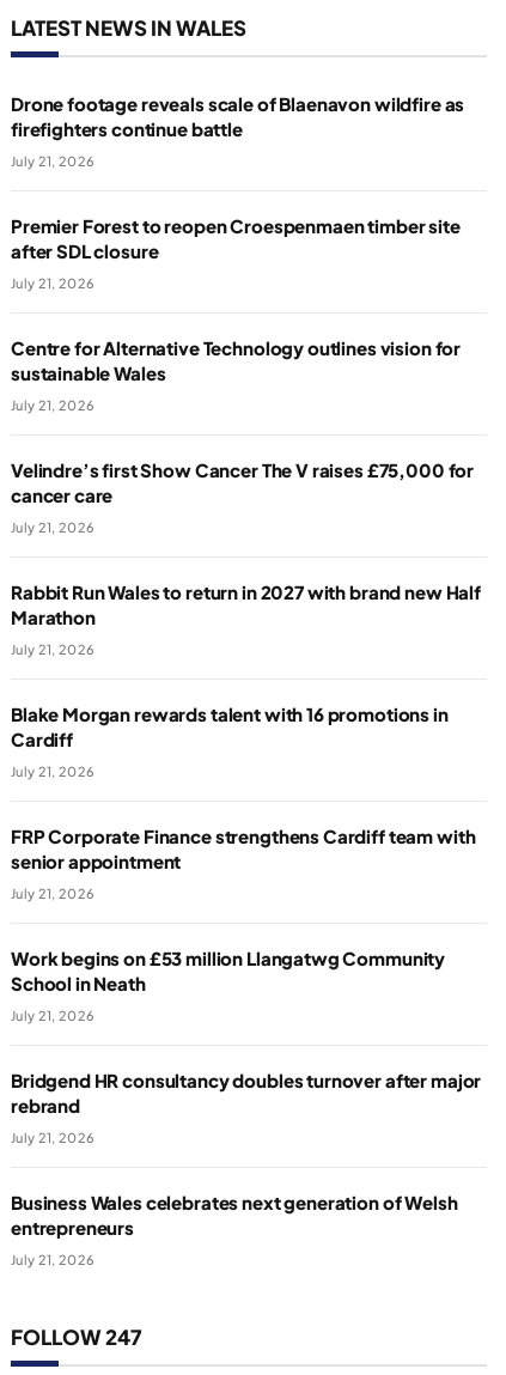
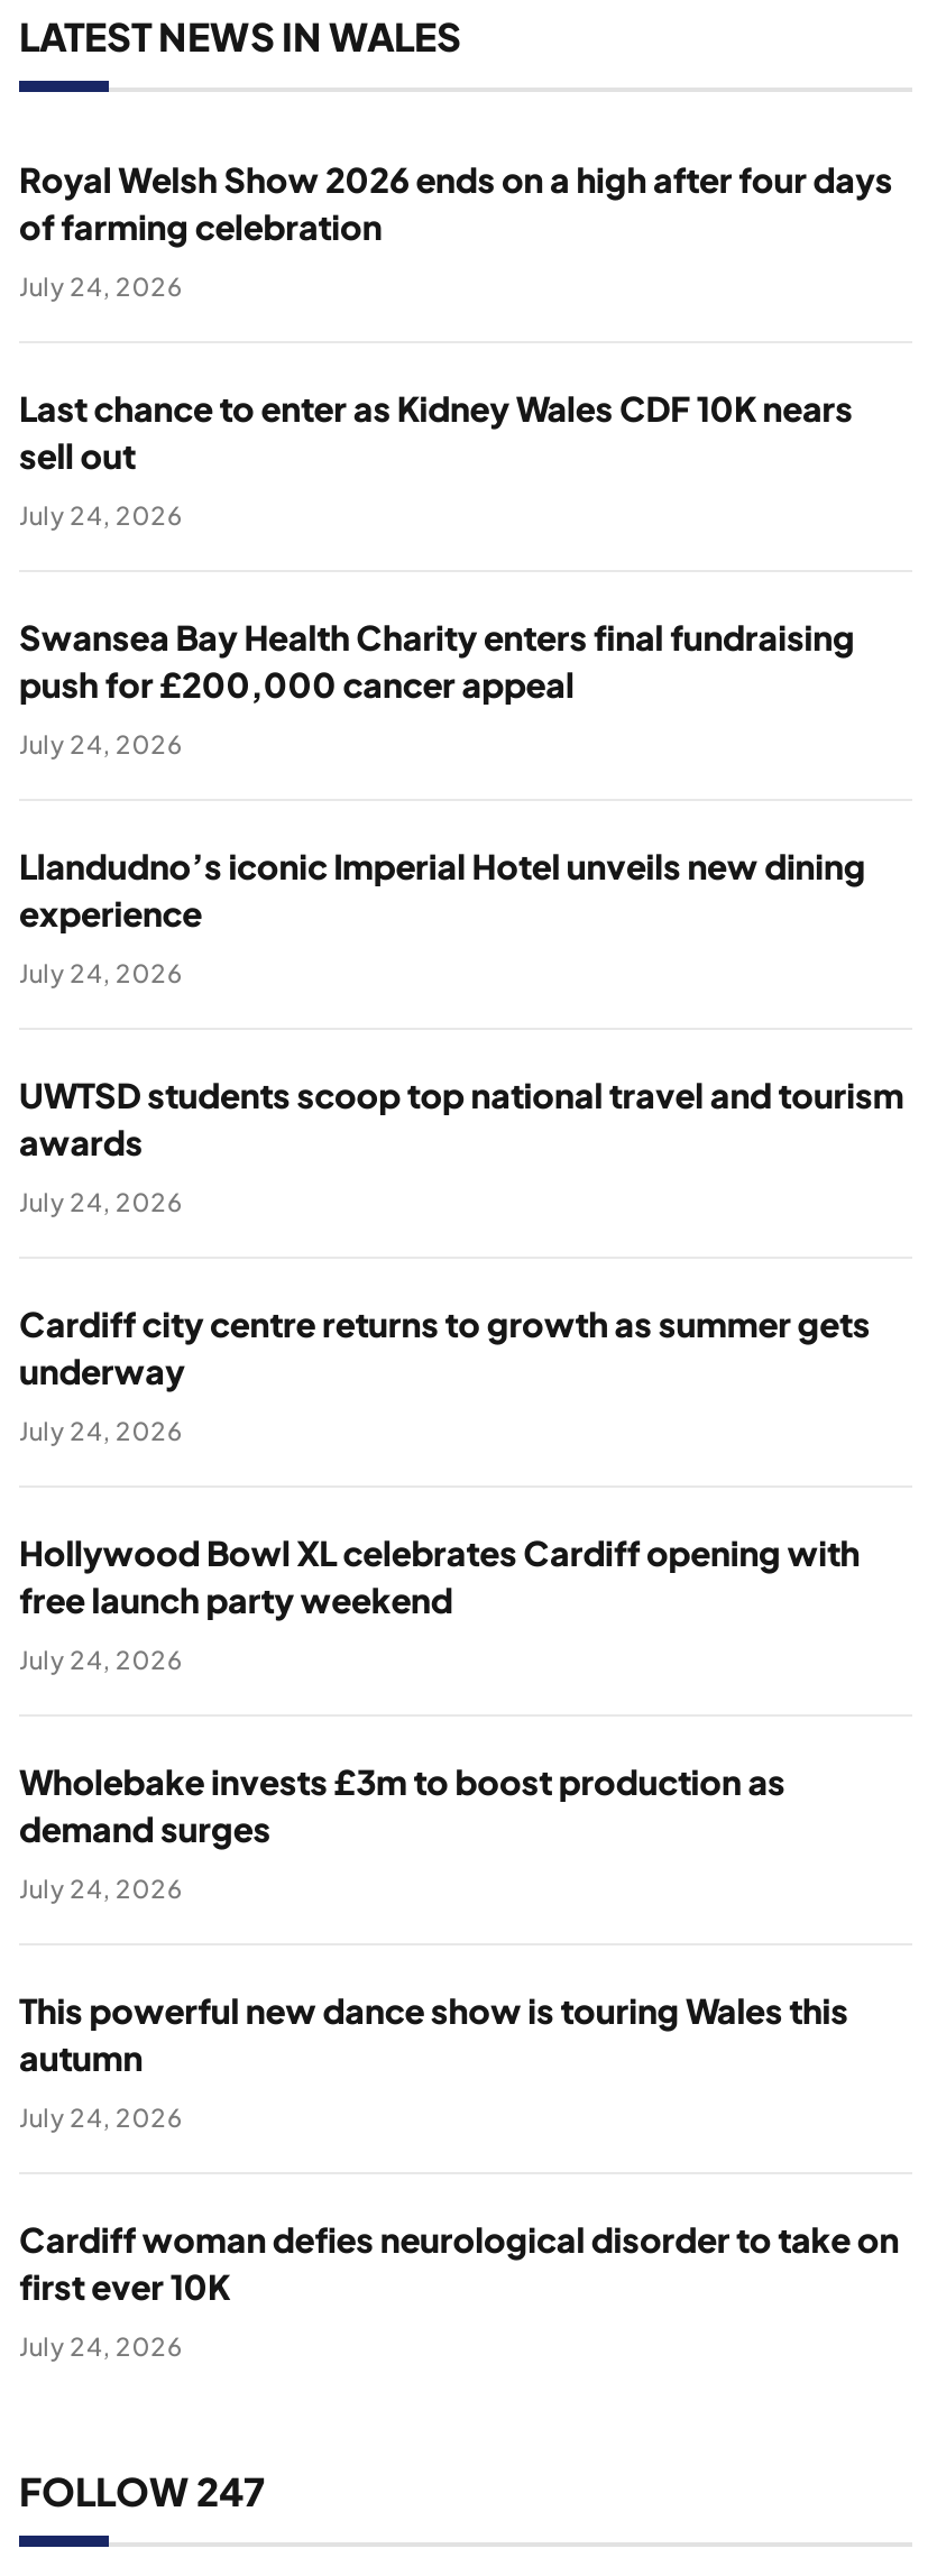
[11,93,464,141] Drone footage reveals scale of Blaenavon wildfire as | firefighters continue battle -> [19,158,893,248] Royal Welsh Show 2026 ends on a high after four days | of farming celebration
[11,154,95,169] July 21, 2026 -> [19,273,184,302] July 24, 2026
[11,215,460,263] Premier Forest to reopen Croespenmaen timber site | after SDL closure -> [19,387,853,477] Last chance to enter as Kidney Wales CDF 10K nears | sell out
[11,276,95,291] July 21, 2026 -> [19,502,184,531] July 24, 2026
[11,337,461,385] Centre for Alternative Technology outlines vision for | sustainable Wales -> [19,616,855,706] Swansea Bay Health Charity enters final fundraising | push for £200,000 cancer appeal
[11,398,95,413] July 21, 2026 -> [19,730,184,760] July 24, 2026
[11,459,474,507] Velindre’s first Show Cancer The V raises £75,000 for | cancer care -> [19,845,866,935] Llandudno’s iconic Imperial Hotel unveils new dining | experience
[11,520,95,536] July 21, 2026 -> [19,959,184,988] July 24, 2026
[11,581,481,629] Rabbit Run Wales to return in 2027 with brand new Half | Marathon -> [19,1074,904,1163] UWTSD students scoop top national travel and tourism | awards
[11,642,95,658] July 21, 2026 -> [19,1188,184,1217] July 24, 2026
[11,703,448,751] Blake Morgan rewards talent with 16 promotions in | Cardiff -> [19,1303,870,1392] Cardiff city centre returns to growth as summer gets | underway
[11,764,95,780] July 21, 2026 -> [19,1417,184,1446] July 24, 2026
[11,825,475,873] FRP Corporate Finance strengthens Cardiff team with | senior appointment -> [19,1531,860,1621] Hollywood Bowl XL celebrates Cardiff opening with | free launch party weekend
[11,886,95,902] July 21, 2026 -> [19,1646,184,1675] July 24, 2026
[11,947,445,995] Work begins on £53 million Llangatwg Community | School in Neath -> [19,1760,785,1850] Wholebake invests £3m to boost production as | demand surges
[11,1008,95,1024] July 21, 2026 -> [19,1875,184,1904] July 24, 2026
[11,1069,481,1117] Bridgend HR consultancy doubles turnover after major | rebrand -> [19,1989,848,2079] This powerful new dance show is touring Wales this | autumn
[11,1130,95,1146] July 21, 2026 -> [19,2104,184,2133] July 24, 2026
[11,1191,458,1239] Business Wales celebrates next generation of Welsh | entrepreneurs -> [19,2218,899,2308] Cardiff woman defies neurological disorder to take on | first ever 10K
[11,1252,95,1268] July 21, 2026 -> [19,2333,184,2362] July 24, 2026

